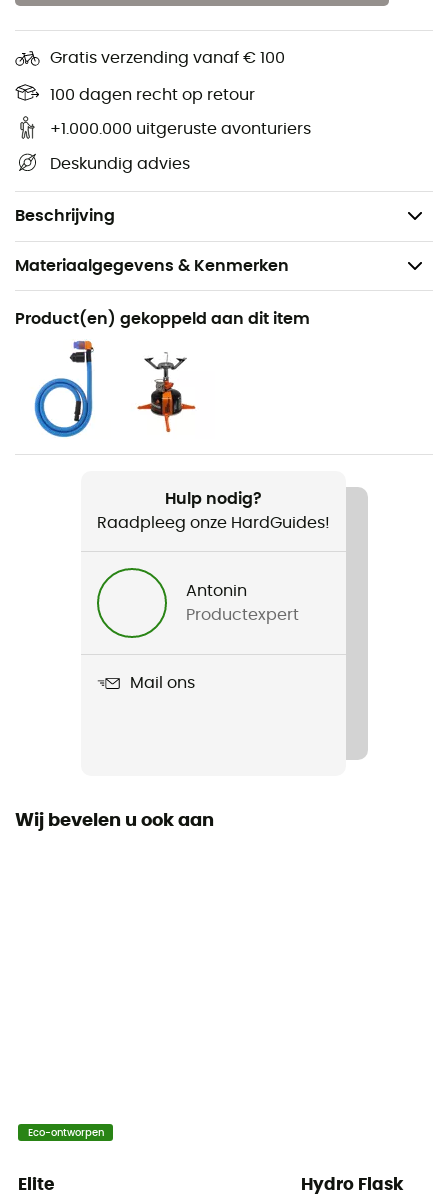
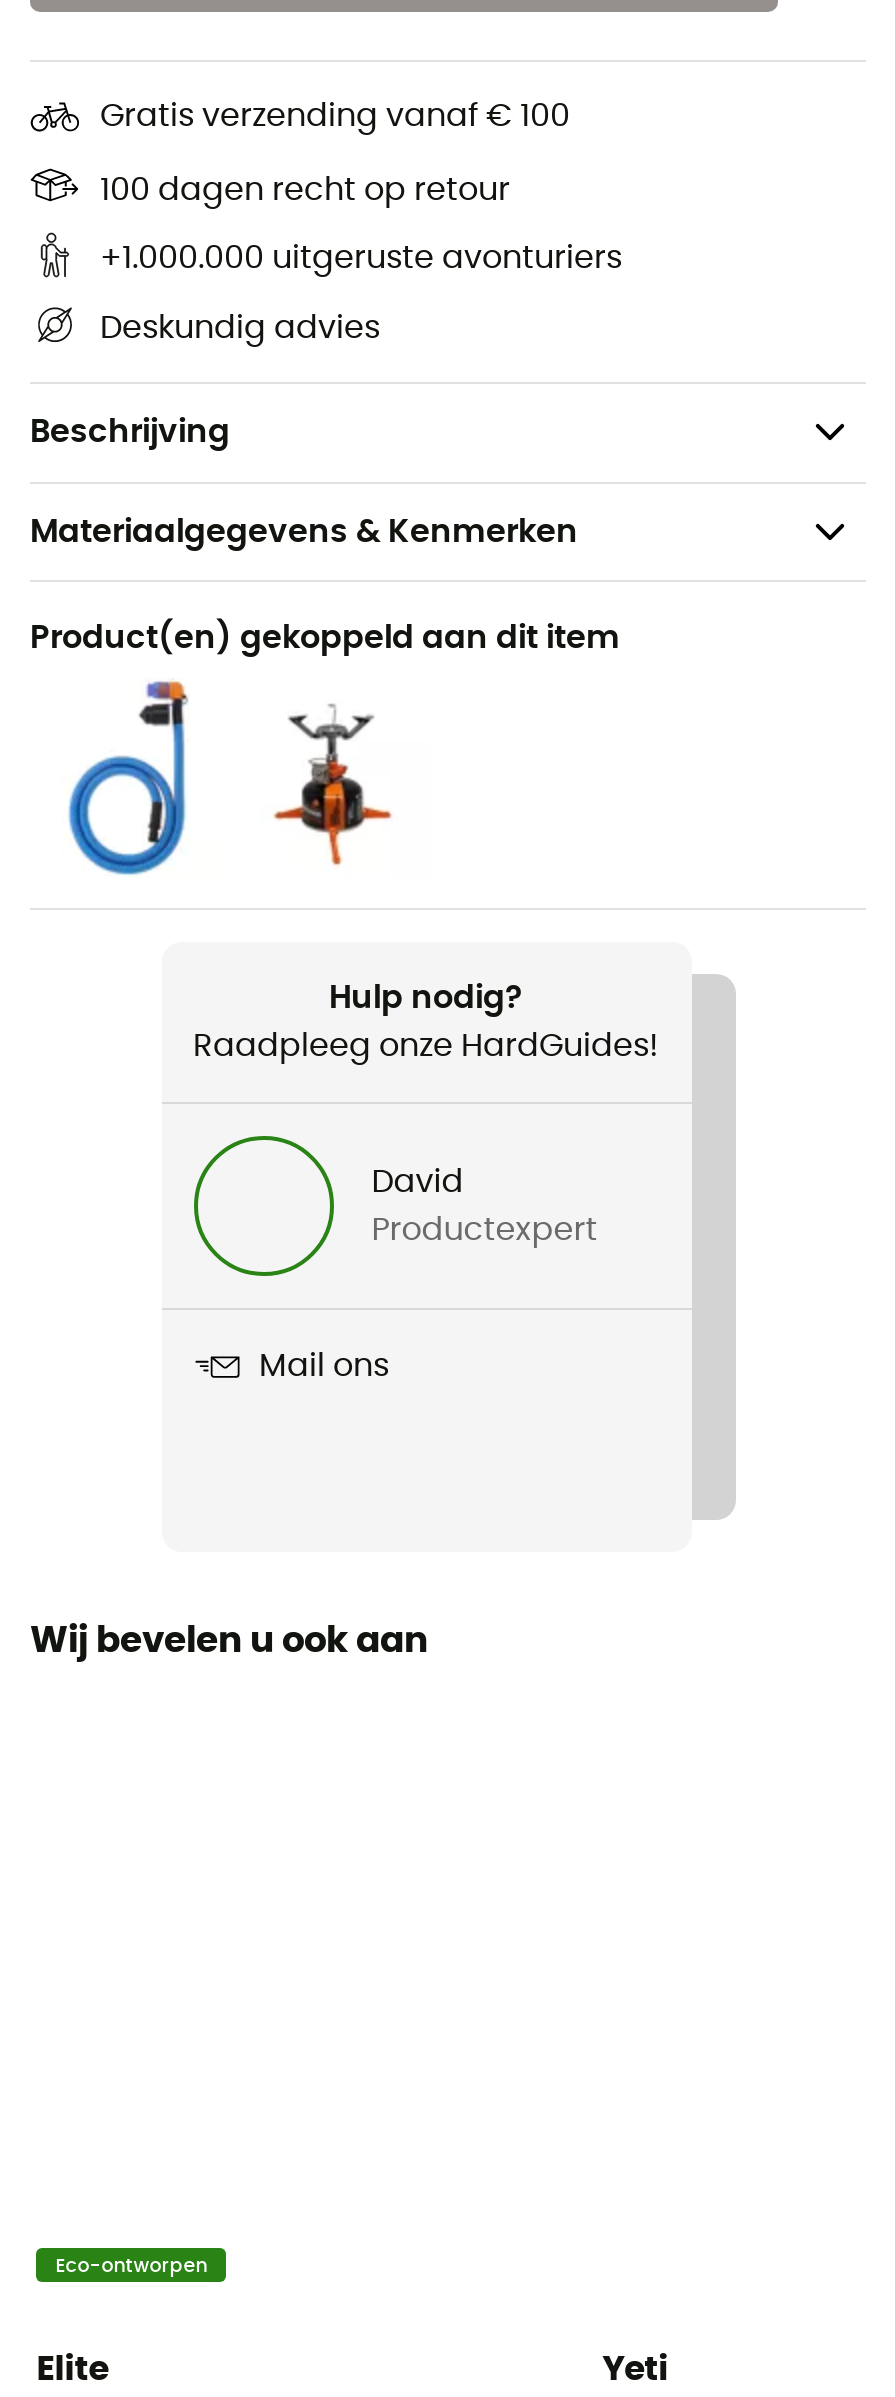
[186,582,247,598] Antonin -> [371,1165,463,1197] David
[301,1176,404,1193] Hydro Flask -> [602,2353,668,2387] Yeti

